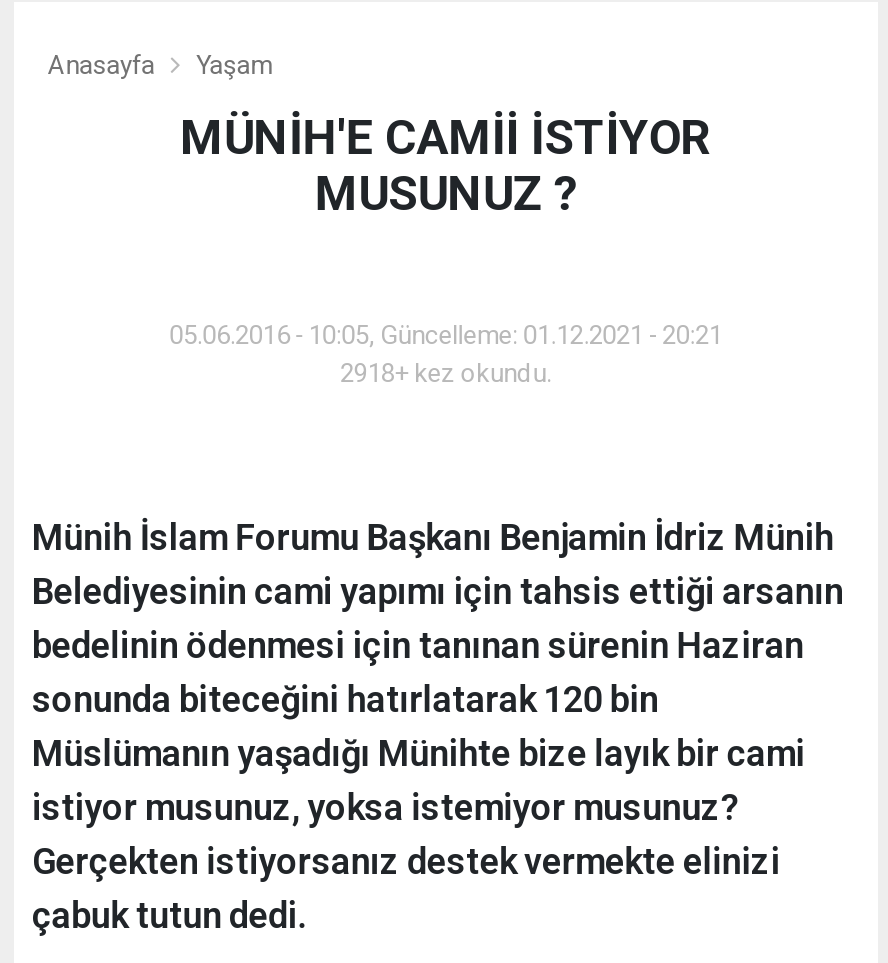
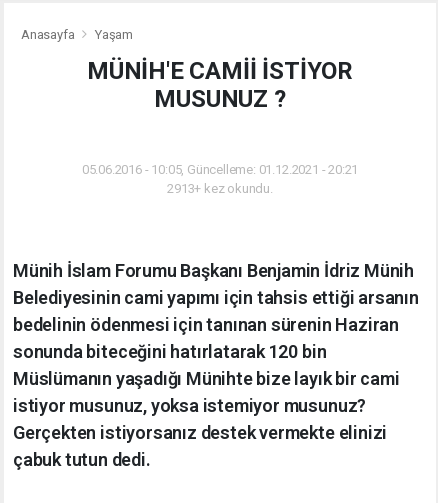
[340,358,552,388] 2918+ kez okundu. -> [167,181,273,196] 2913+ kez okundu.

